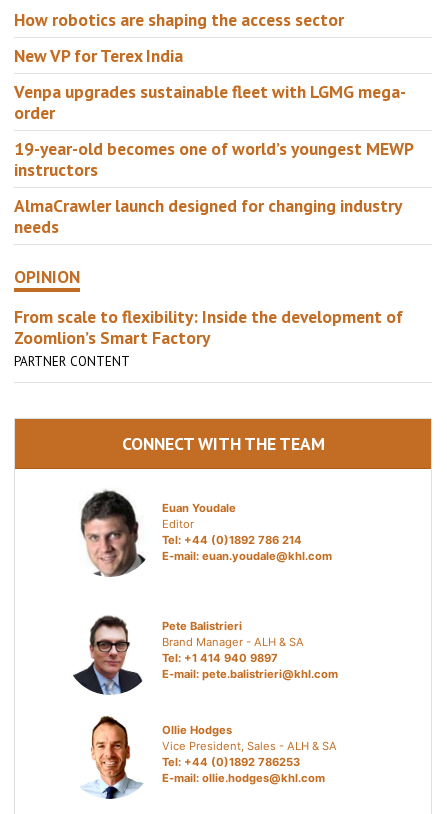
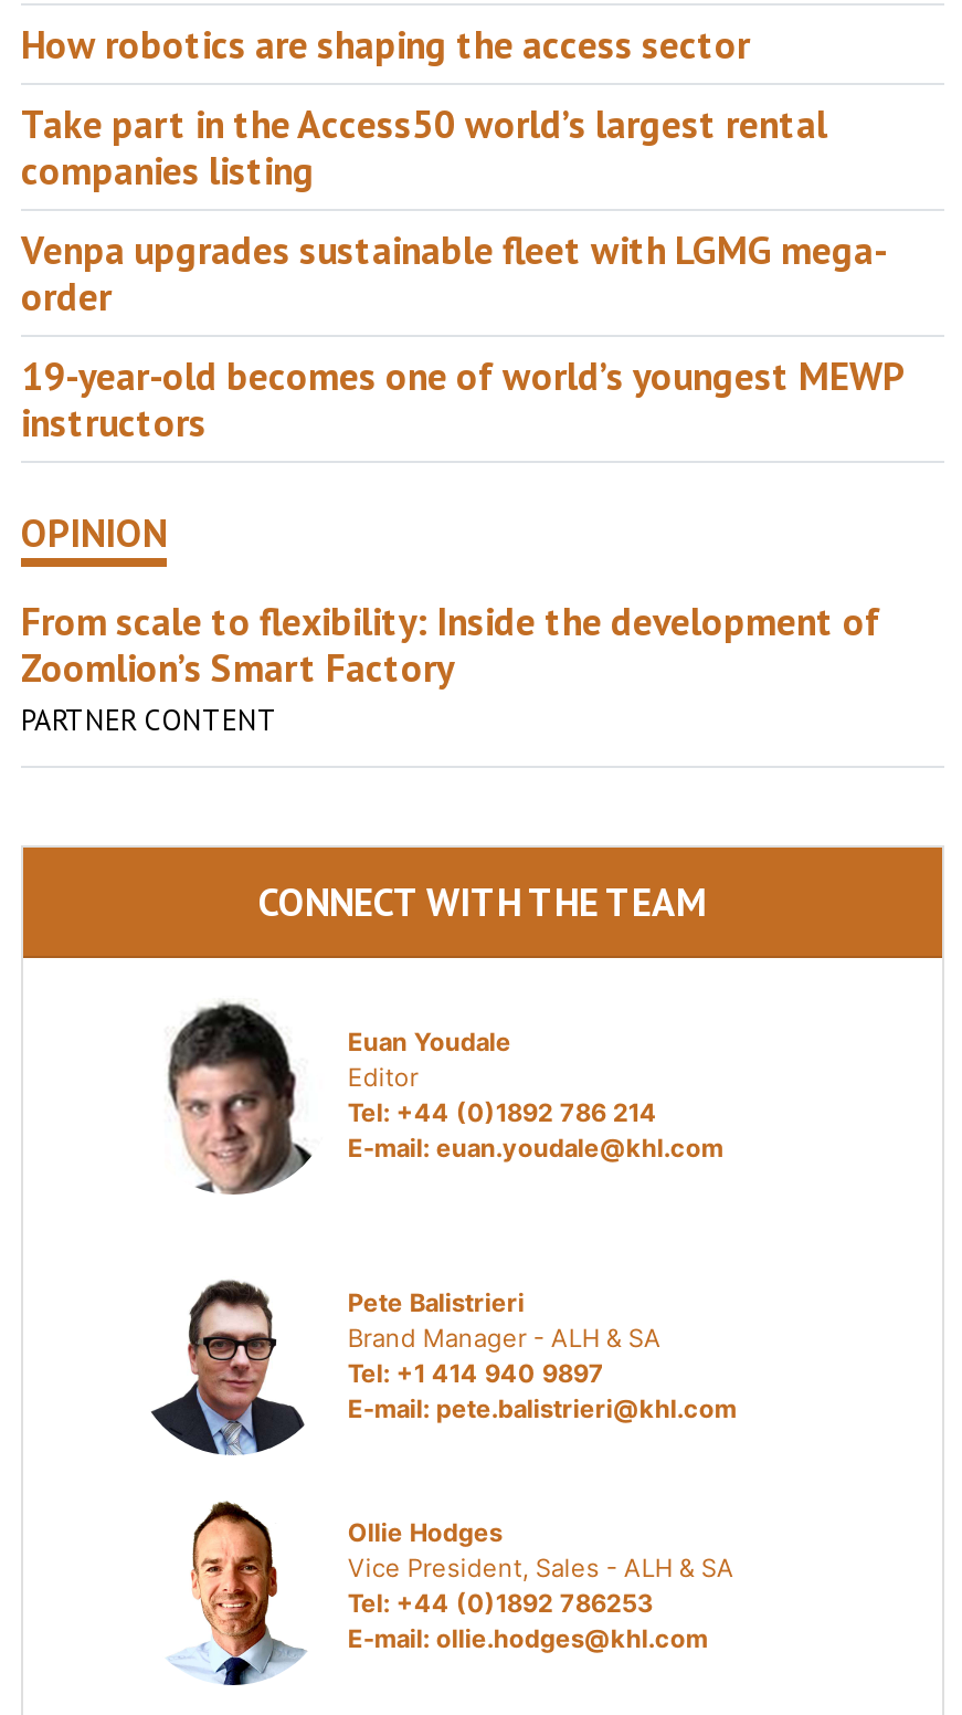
[14,44,183,67] New VP for Terex India -> [21,98,827,195] Take part in the Access50 world’s largest rental | companies listing
moved [14,80,413,181] -> [21,224,902,447]: Venpa upgrades sustainable fleet with LGMG mega- | order | 19-year-old becomes one of world’s youngest MEWP | instructors
[14,194,401,238] AlmaCrawler launch designed for changing industry | needs -> none

